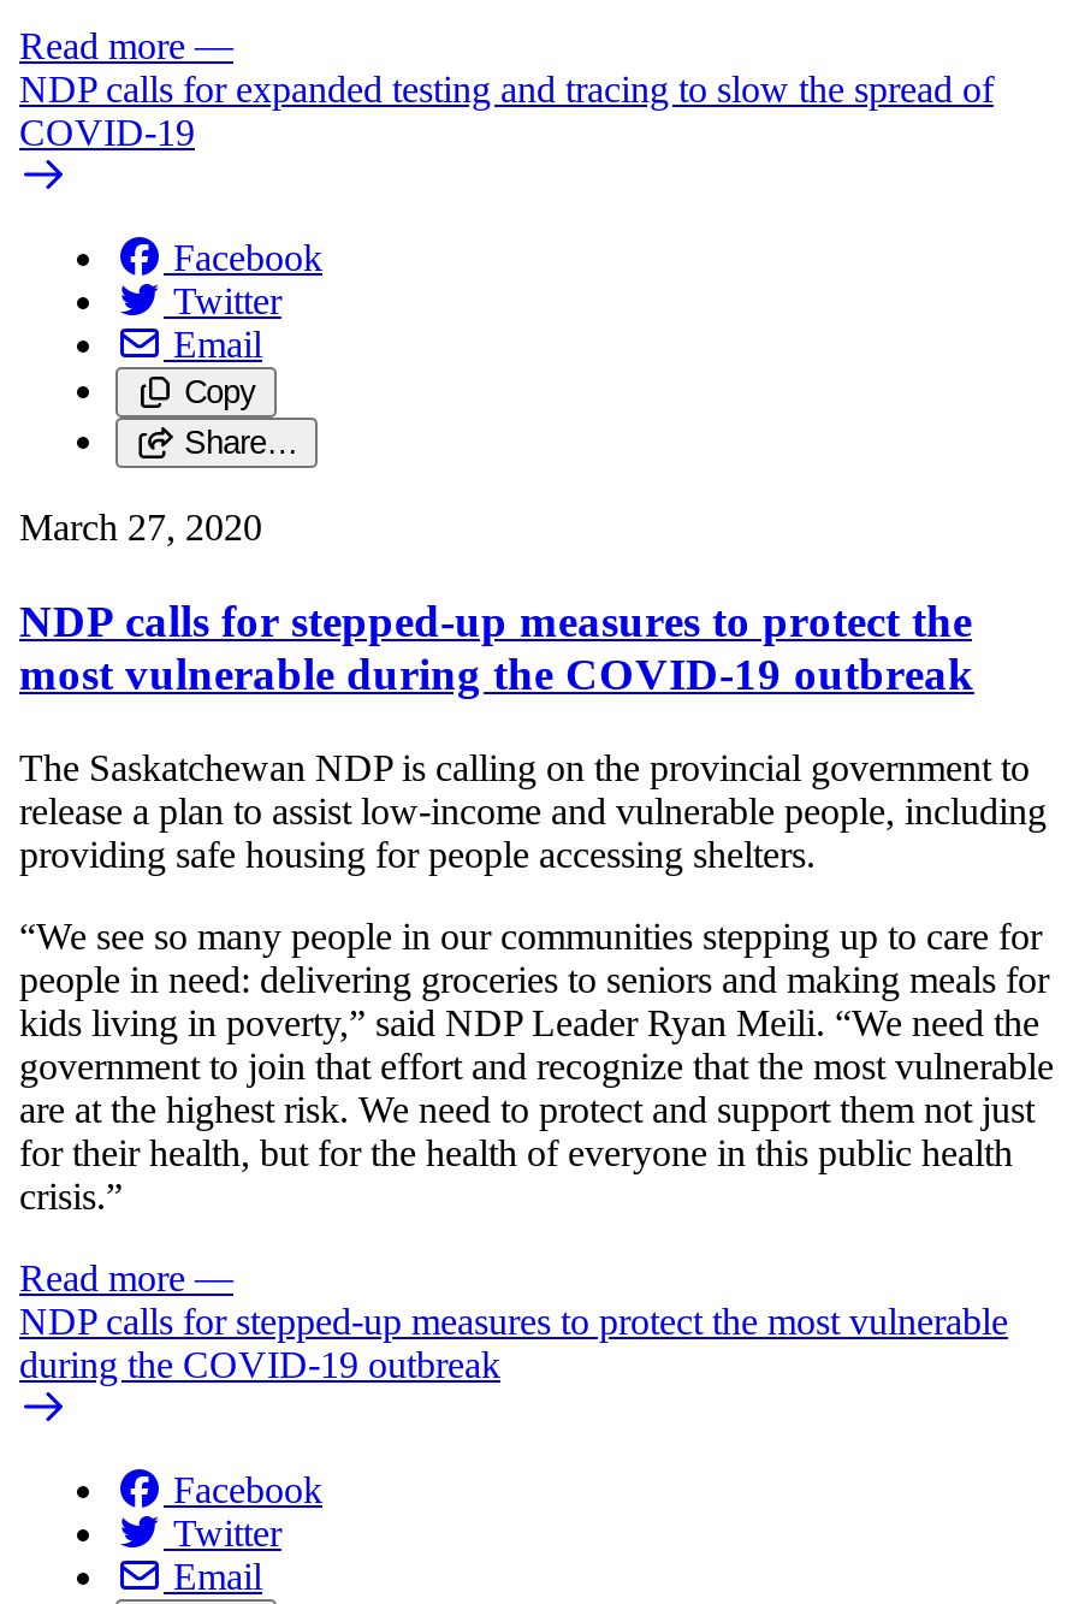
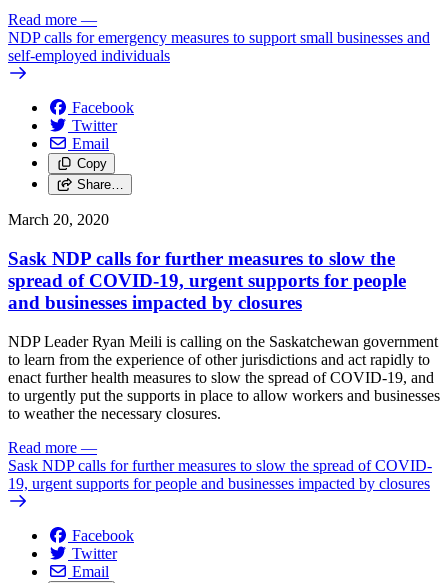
[19,69,994,154] NDP calls for expanded testing and tracing to slow the spread of | COVID-19 -> [8,29,430,64] NDP calls for emergency measures to support small businesses and | self-employed individuals
[19,507,1054,1216] March 27, 2020 | NDP calls for stepped-up measures to protect the | most vulnerable during the COVID-19 outbreak | The Saskatchewan NDP is calling on the provincial government to | release a plan to assist low-income and vulnerable people, including | providing safe housing for people accessing shelters. | “We see so many people in our communities stepping up to care for | people in need: delivering groceries to seniors and making meals for | kids living in poverty,” said NDP Leader Ryan Meili. “We need the | government to join that effort and recognize that the most vulnerable | are at the highest risk. We need to protect and support them not just | for their health, but for the health of everyone in this public health | crisis.” -> [8,211,440,422] March 20, 2020 | Sask NDP calls for further measures to slow the | spread of COVID-19, urgent supports for people | and businesses impacted by closures | NDP Leader Ryan Meili is calling on the Saskatchewan government | to learn from the experience of other jurisdictions and act rapidly to | enact further health measures to slow the spread of COVID-19, and | to urgently put the supports in place to allow workers and businesses | to weather the necessary closures.
[19,1300,1008,1385] NDP calls for stepped-up measures to protect the most vulnerable | during the COVID-19 outbreak -> [8,457,432,492] Sask NDP calls for further measures to slow the spread of COVID- | 19, urgent supports for people and businesses impacted by closures

